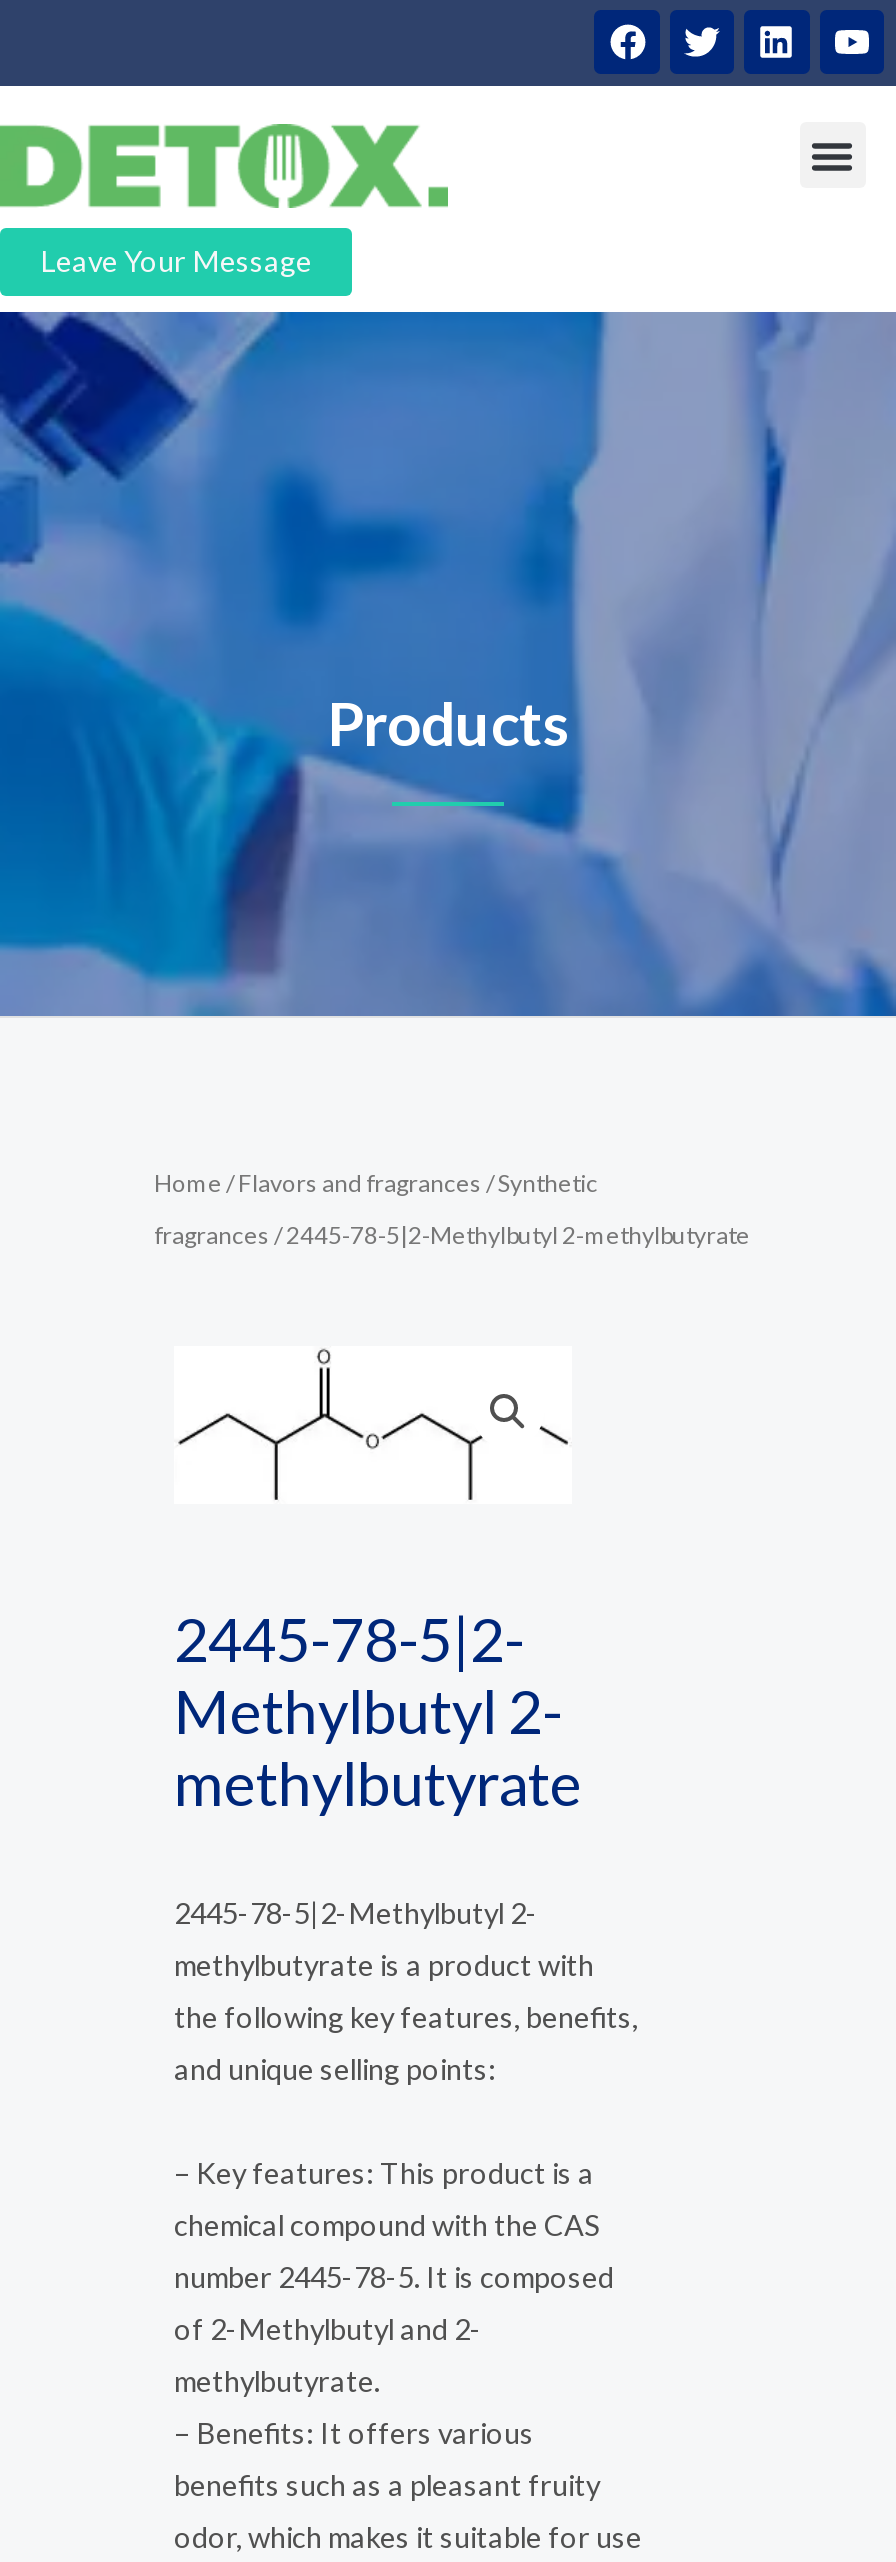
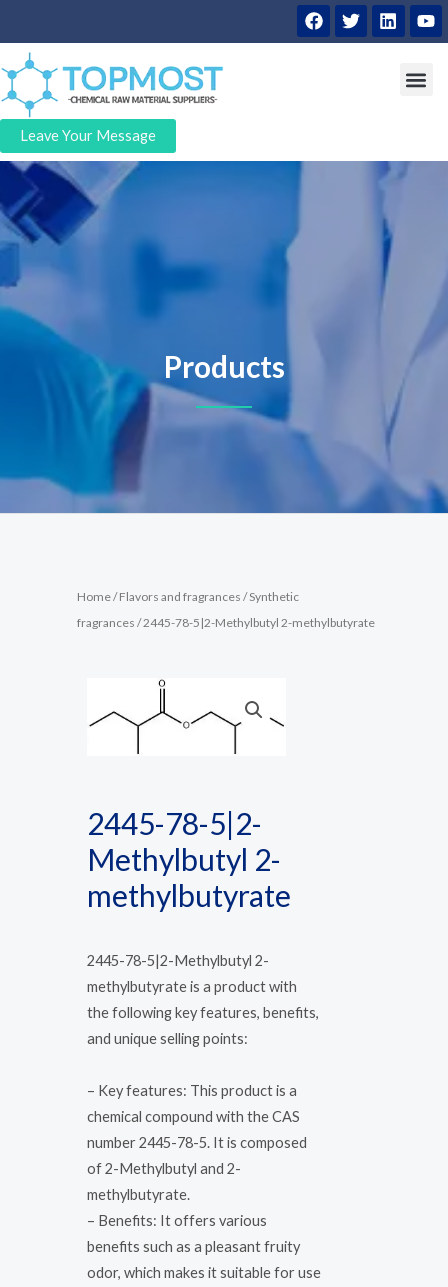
[6,108,450,224] [image] -> [3,52,224,115] [image]

